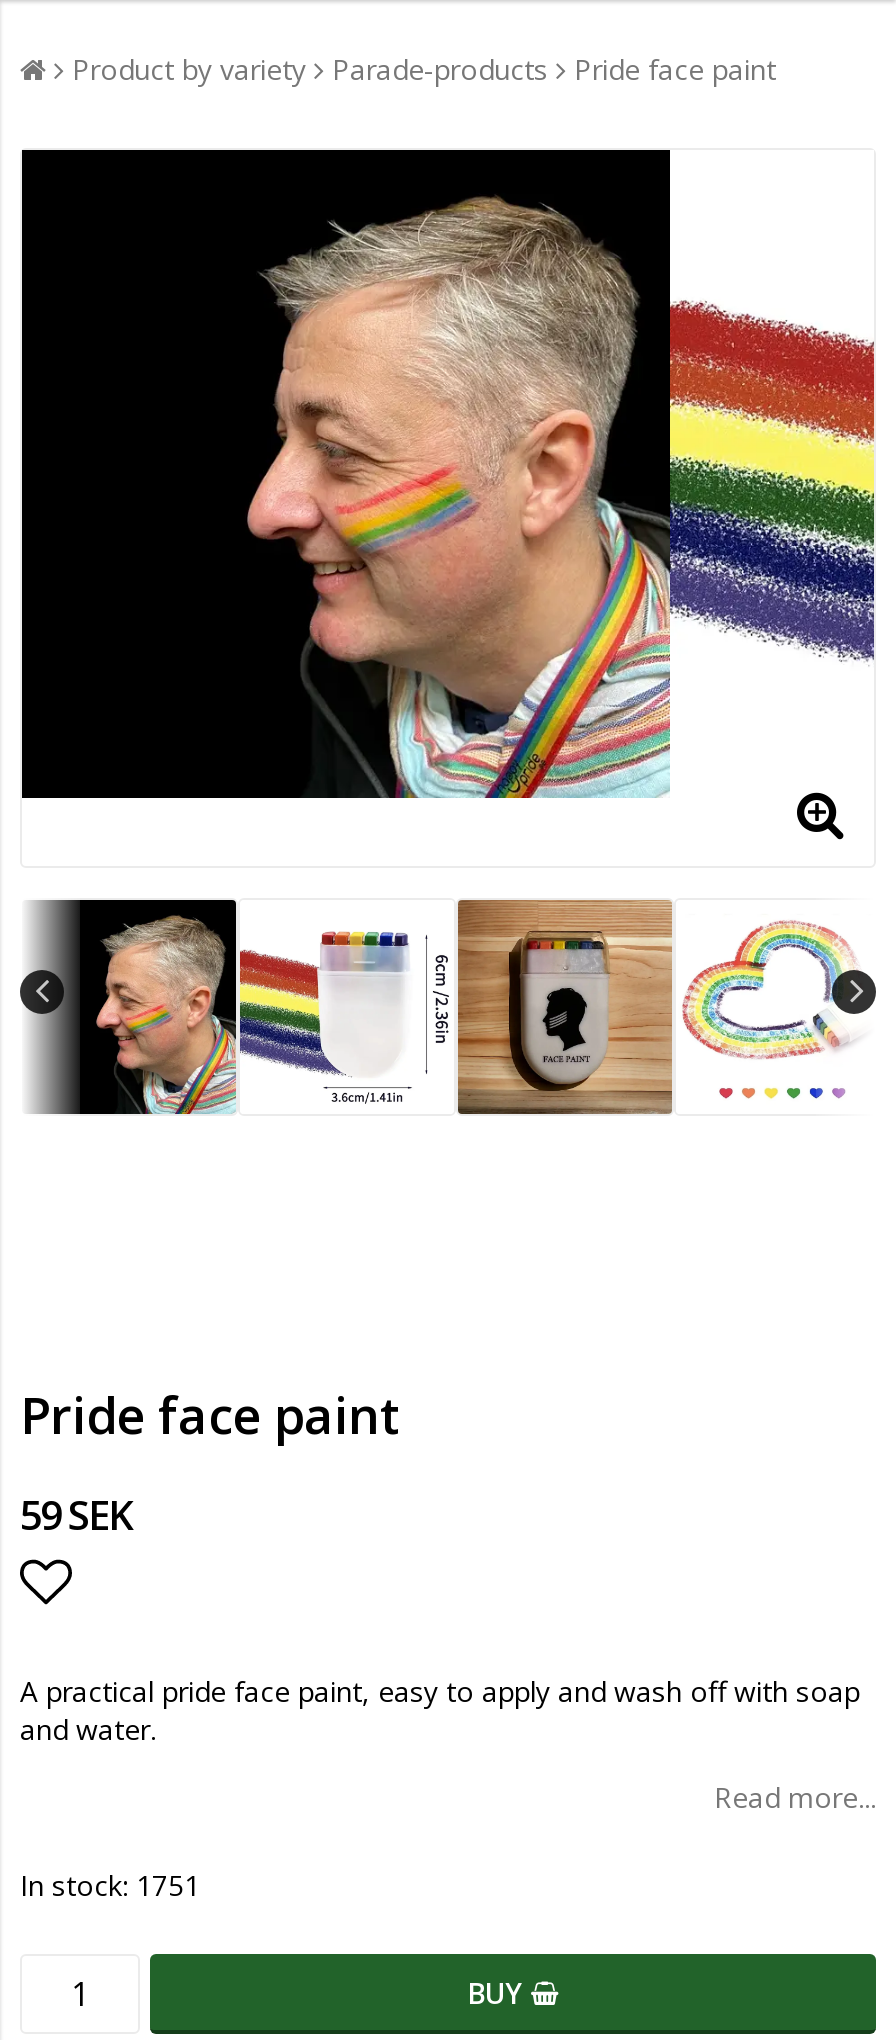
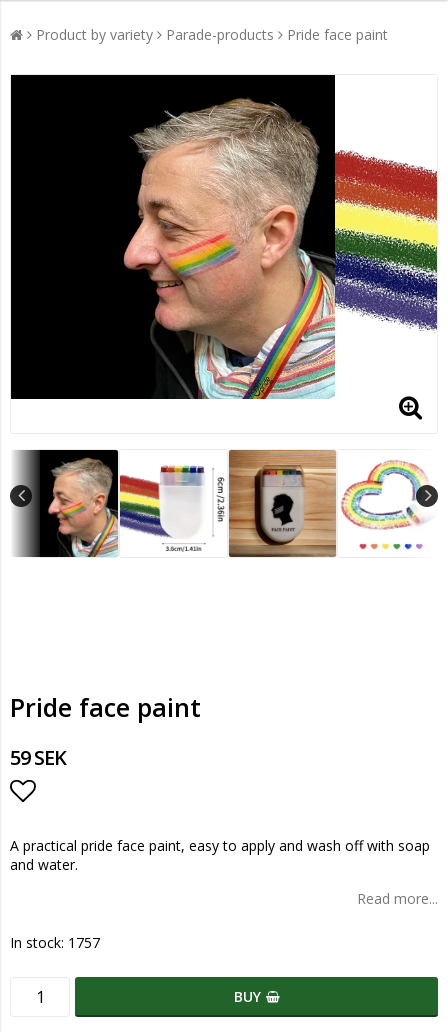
[20,1866,200,1904] In stock: 1751 -> [10,933,100,952] In stock: 1757

